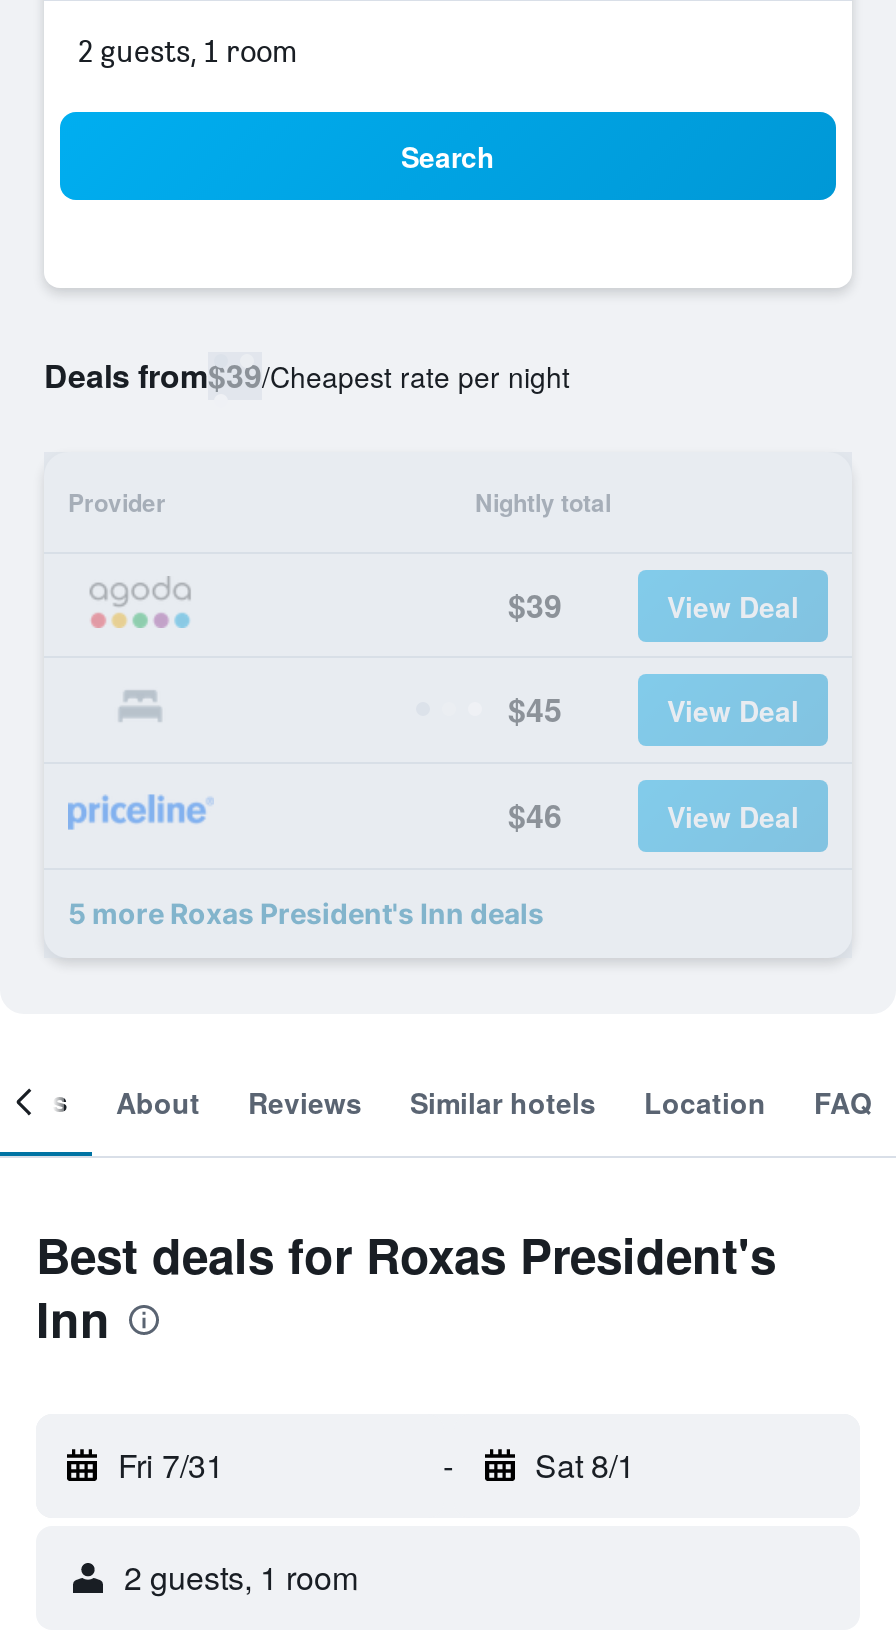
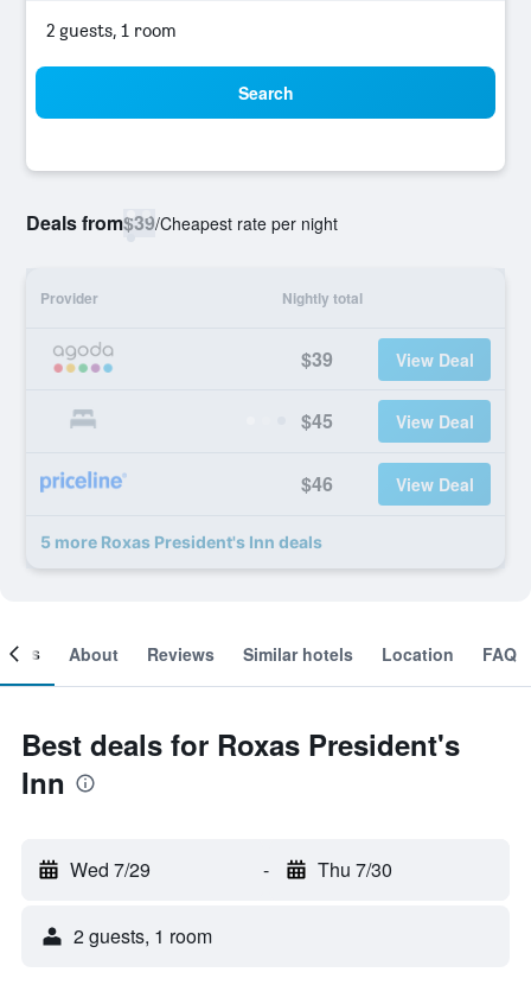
[118,1442,224,1488] Fri 7/31 -> [70,856,151,883] Wed 7/29
[535,1442,635,1488] Sat 8/1 -> [317,856,392,883] Thu 7/30

